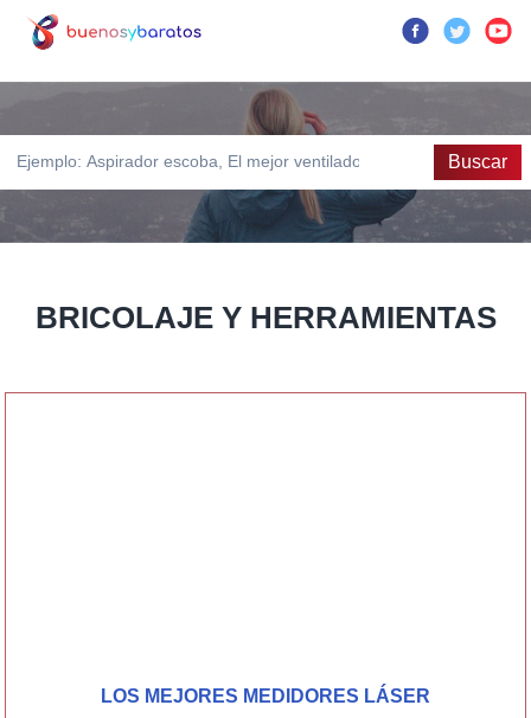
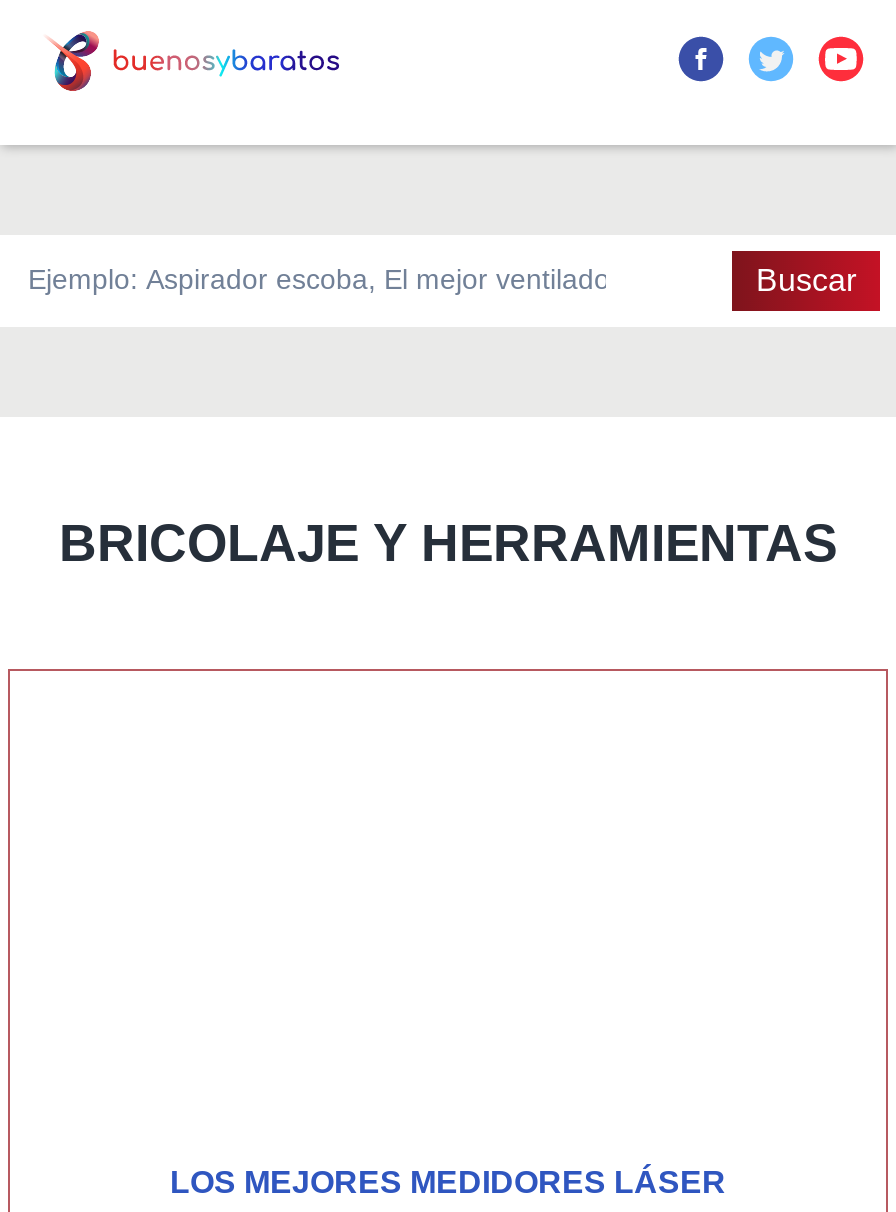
[4,82,527,136] [image] -> none
[4,188,527,244] [image] -> none

